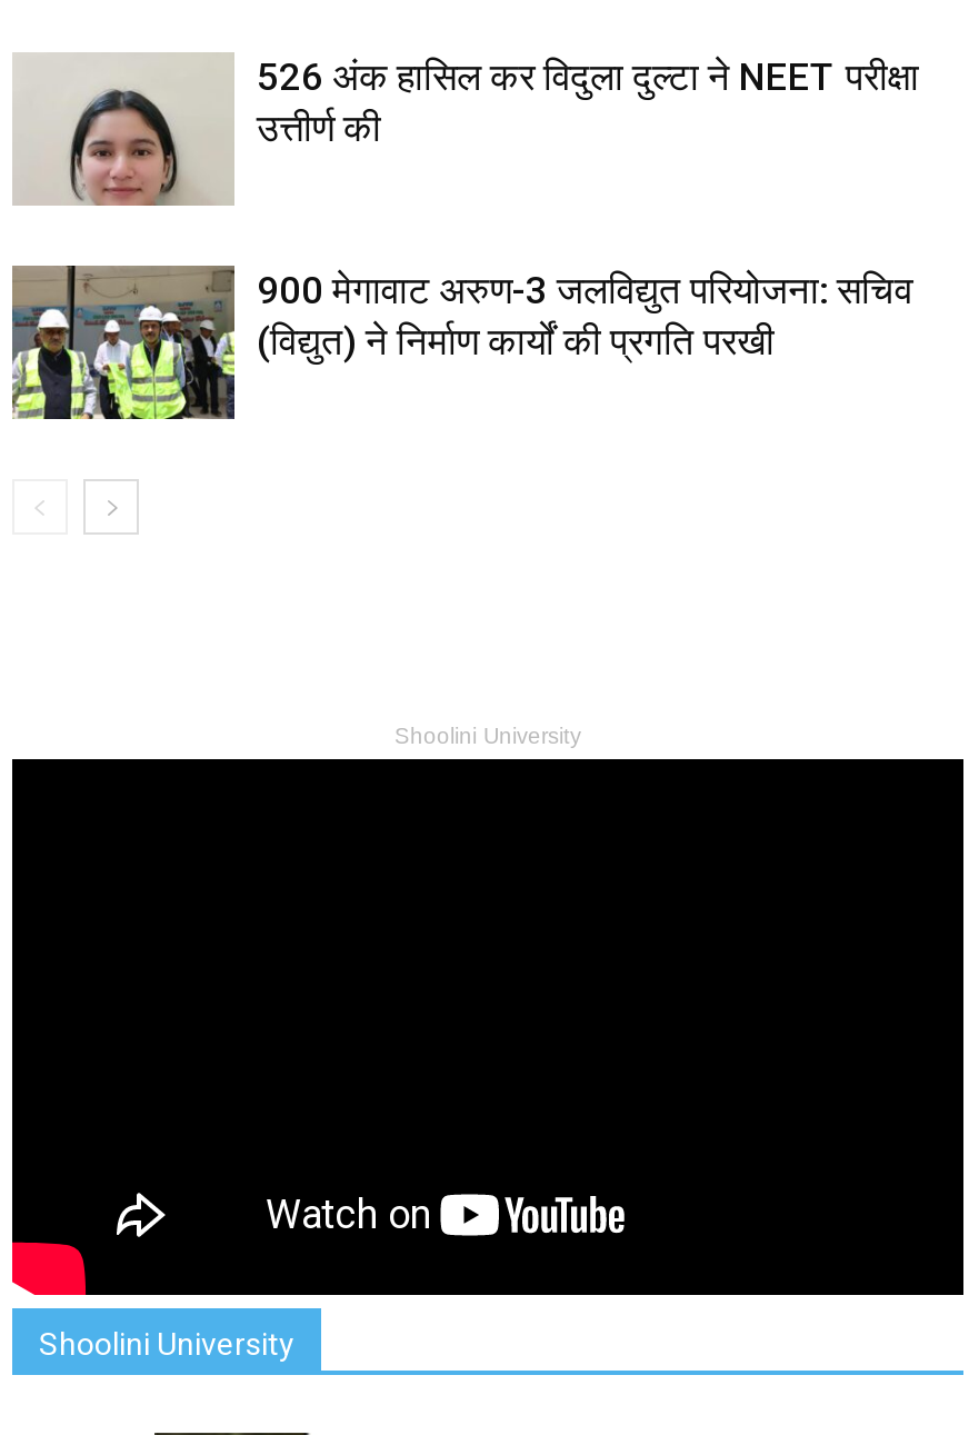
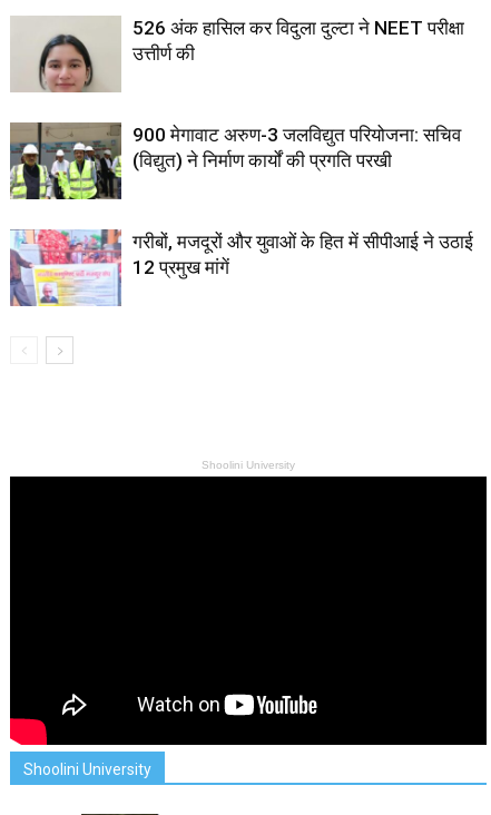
none -> [10,229,473,307] [image] | गरीबों, मजदूरों और युवाओं के हित में सीपीआई ने उठाई | 12 प्रमुख मांगें

